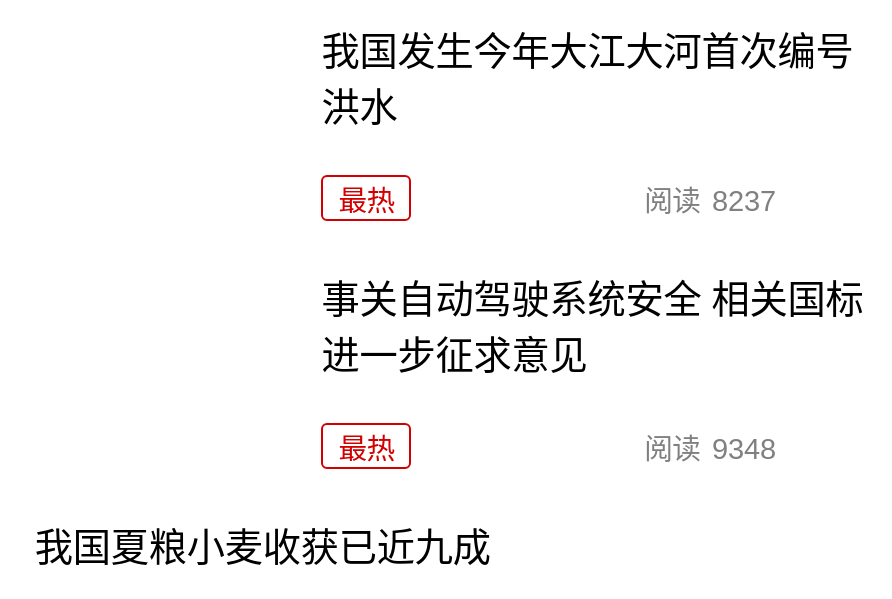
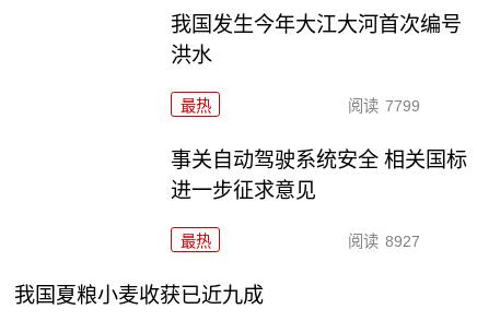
[644,186,776,218] 阅读 8237 -> [347,97,420,115] 阅读 7799
[644,434,776,466] 阅读 9348 -> [347,232,420,250] 阅读 8927

